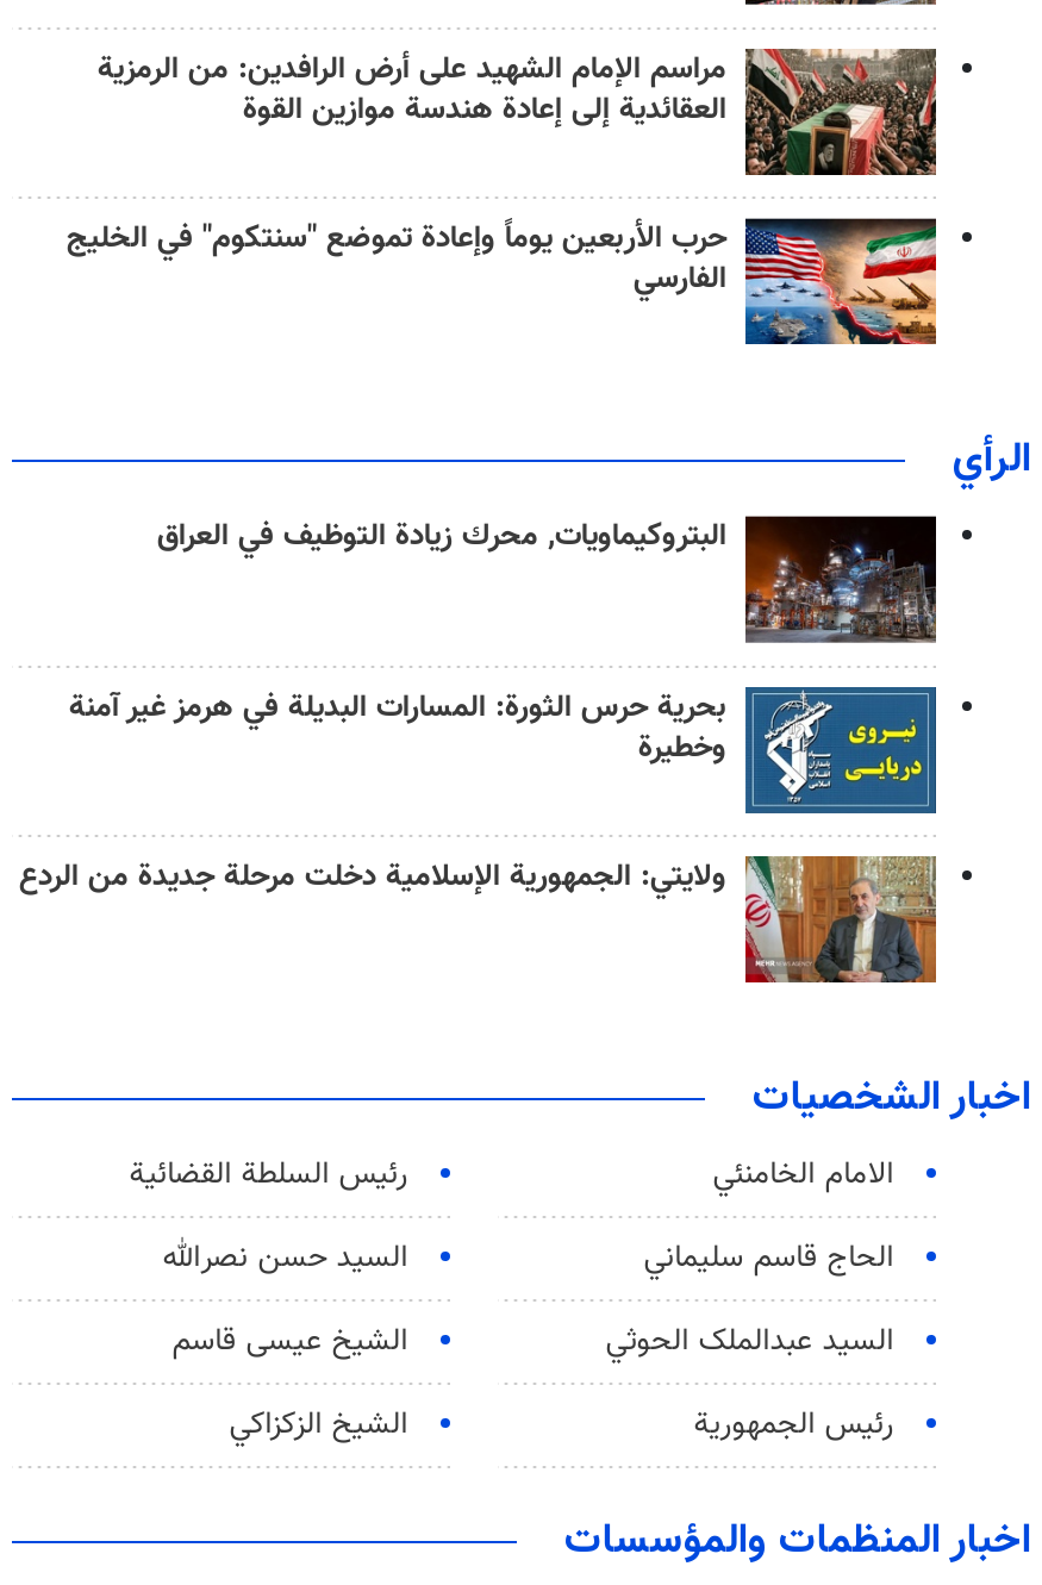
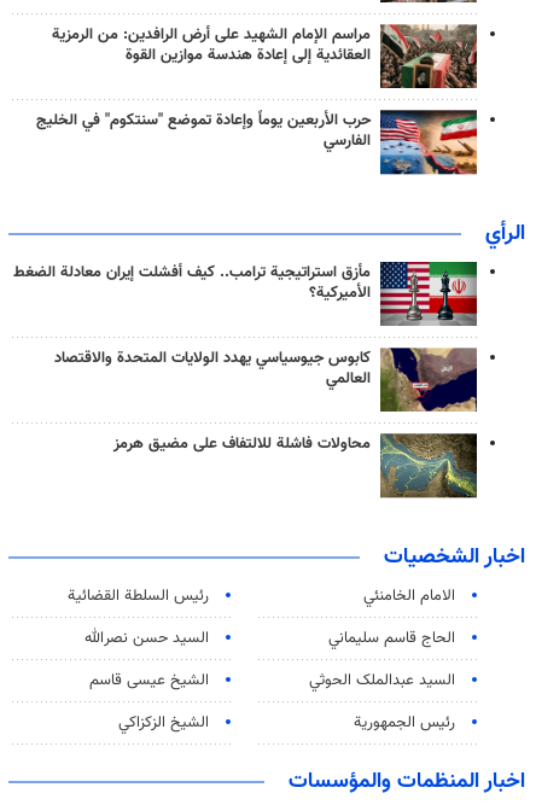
[157,513,938,643] [image] | البتروكيماويات, محرك زيادة التوظيف في العراق -> [13,260,478,326] [image] | مأزق استراتيجية ترامب.. كيف أفشلت إيران معادلة الضغط | الأميركية؟
[69,684,938,817] [image] | بحرية حرس الثورة: المسارات البديلة في هرمز غير آمنة | وخطيرة -> [54,346,478,413] [image] | كابوس جيوسياسي يهدد الولايات المتحدة والاقتصاد | العالمي
[19,853,938,984] [image] | ولايتي: الجمهورية الإسلامية دخلت مرحلة جديدة من الردع -> [113,432,478,498] [image] | محاولات فاشلة للالتفاف على مضيق هرمز

